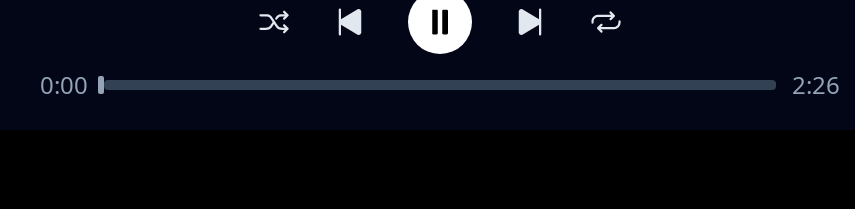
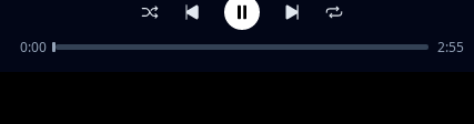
[792,68,840,102] 2:26 -> [437,38,464,56] 2:55

